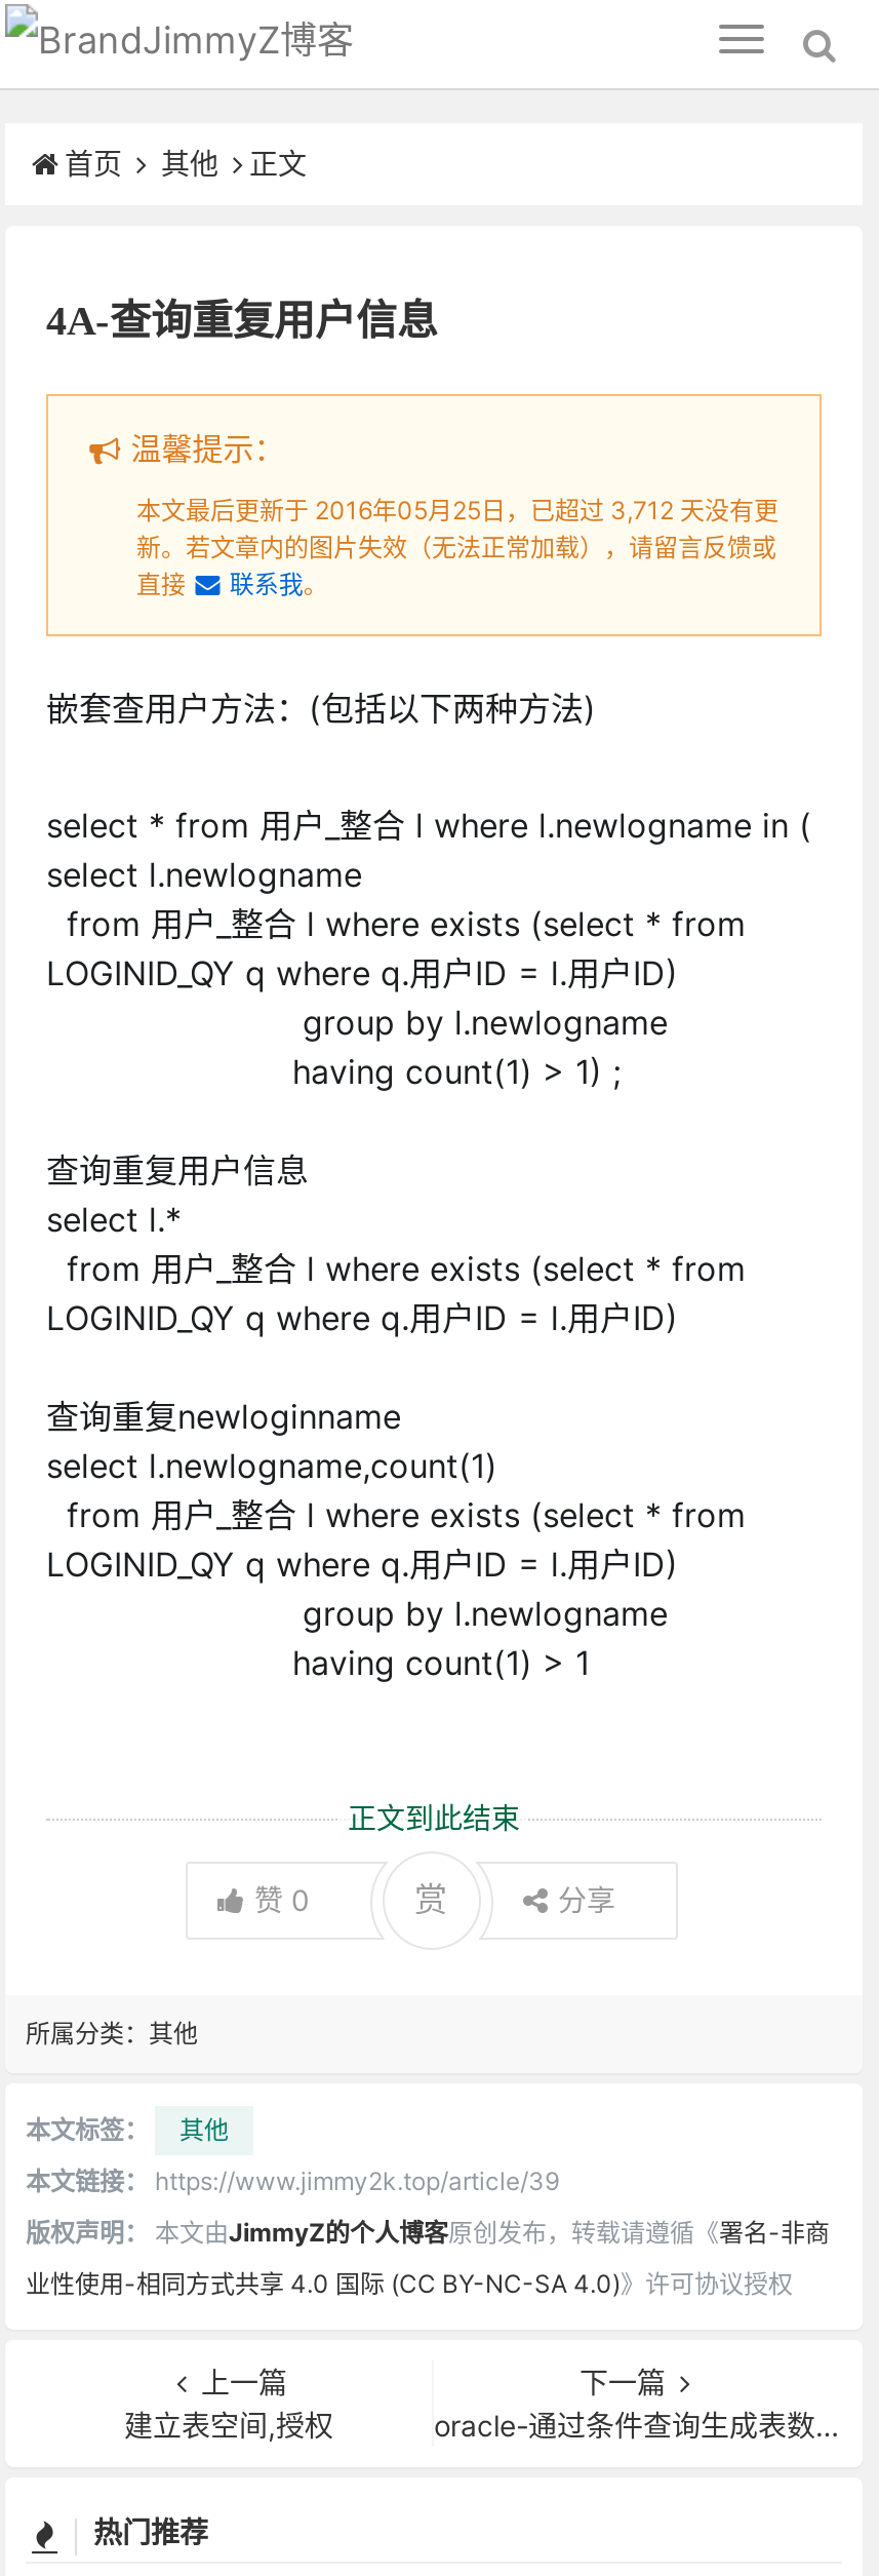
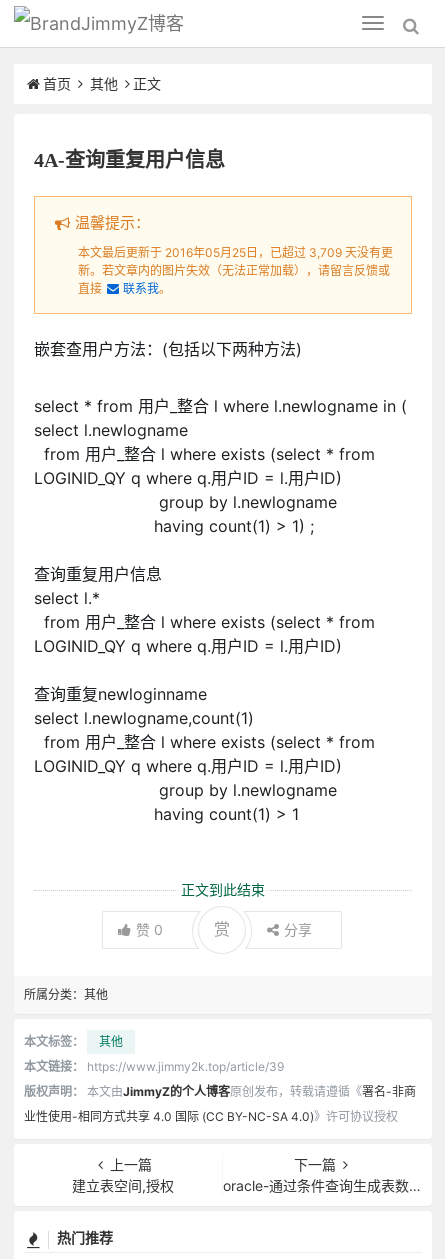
[136,495,778,525] 本文最后更新于 2016年05月25日，已超过 3,712 天没有更 -> [78,245,393,260] 本文最后更新于 2016年05月25日，已超过 3,709 天没有更

